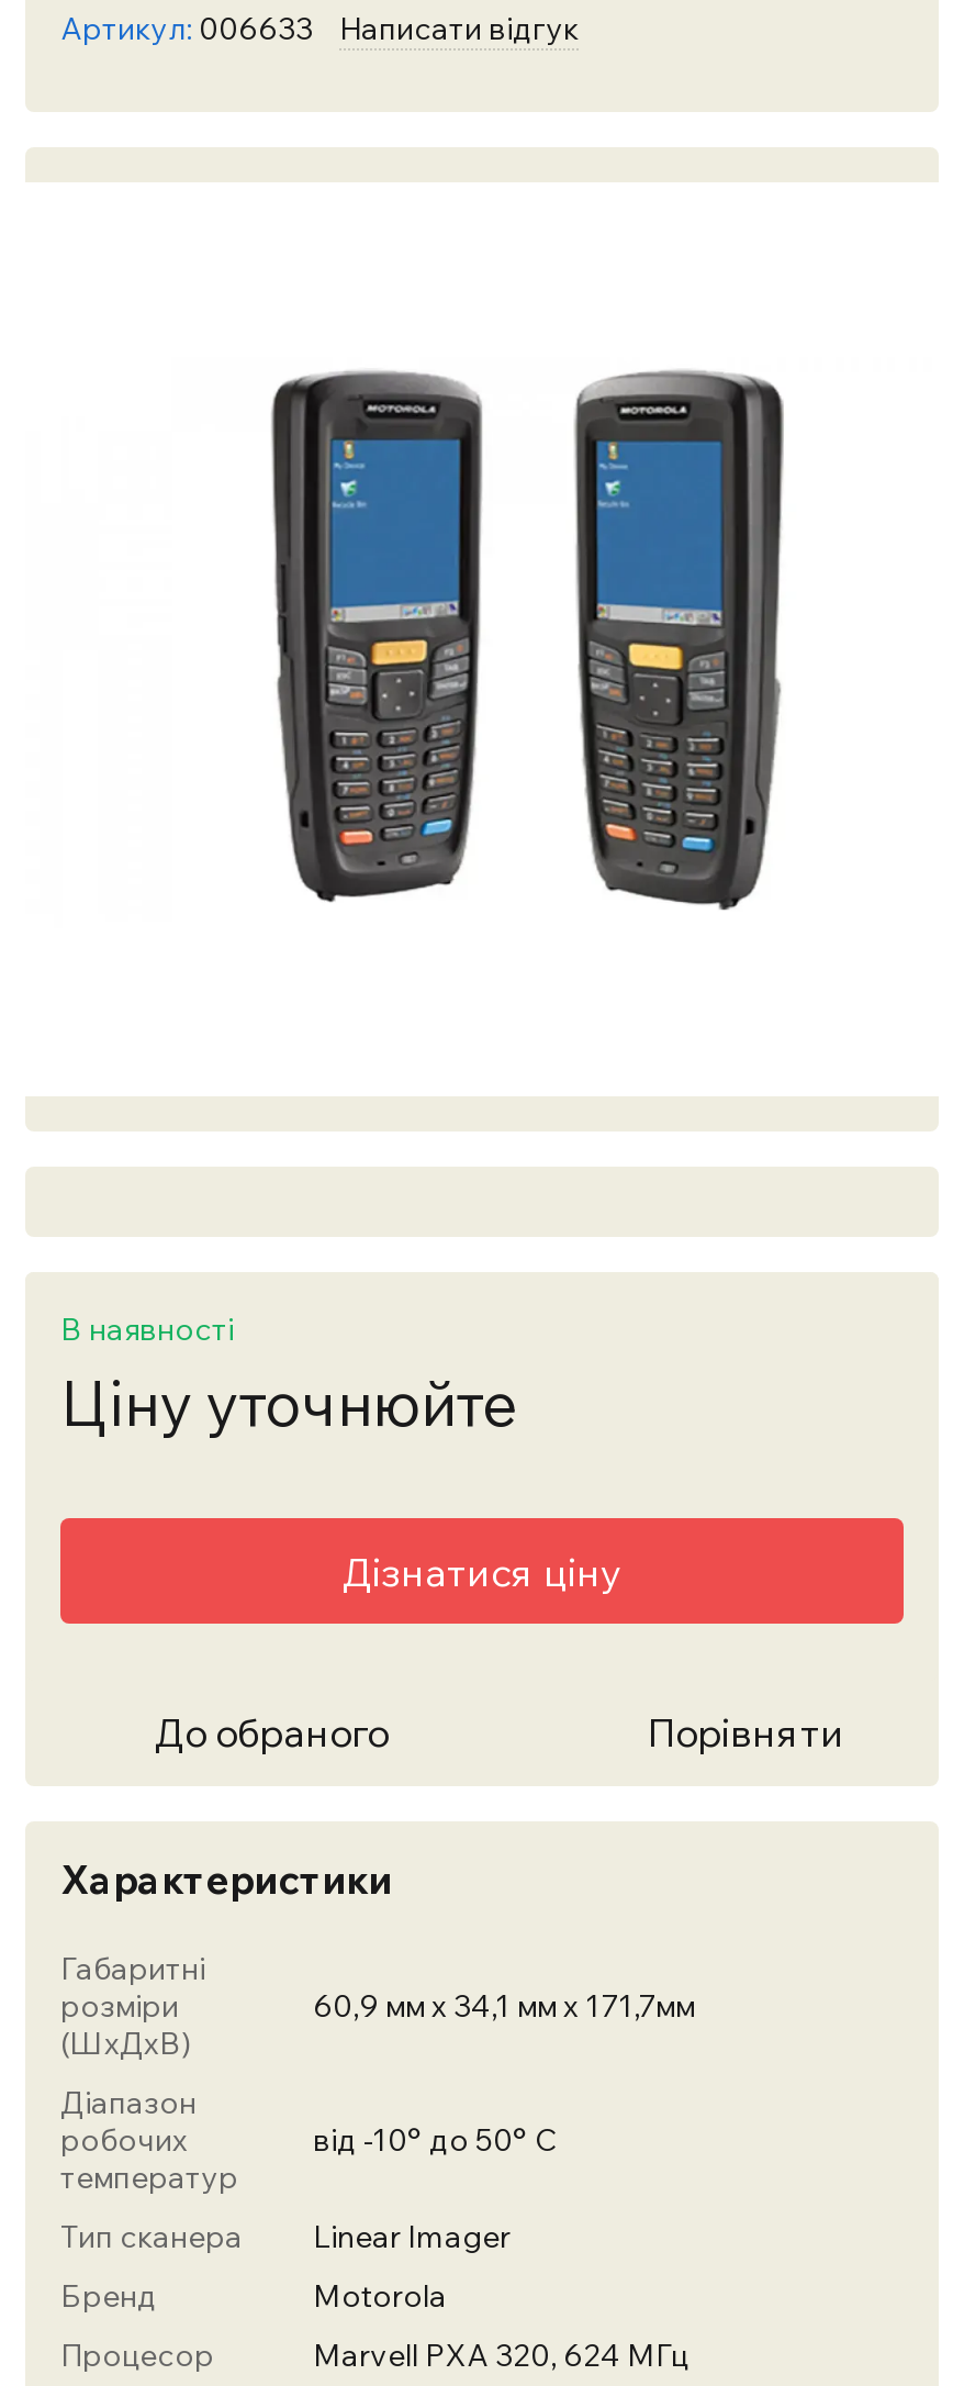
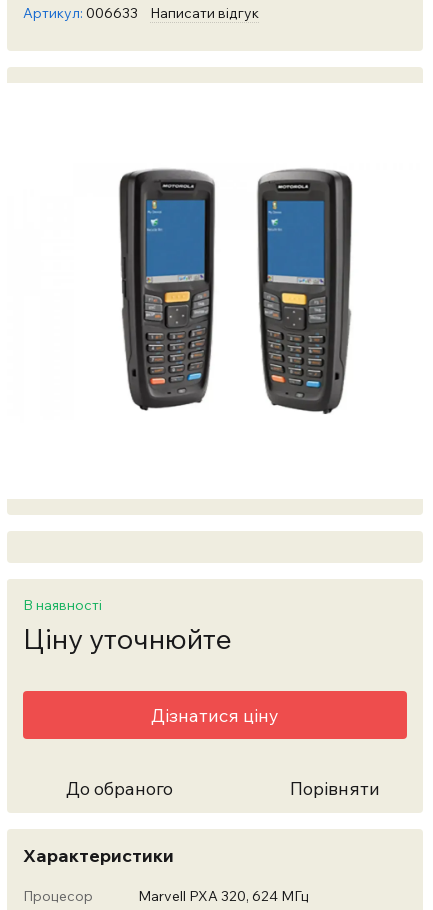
[60,1949,205,2063] Габаритні | розміри | (ШхДхВ) -> none
[60,1986,695,2197] 60,9 мм x 34,1 мм x 171,7мм | Діапазон | робочих | температур -> none
[60,2120,557,2316] від -10° до 50° C | Тип сканера | Linear Imager | Бренд | Motorola -> none

